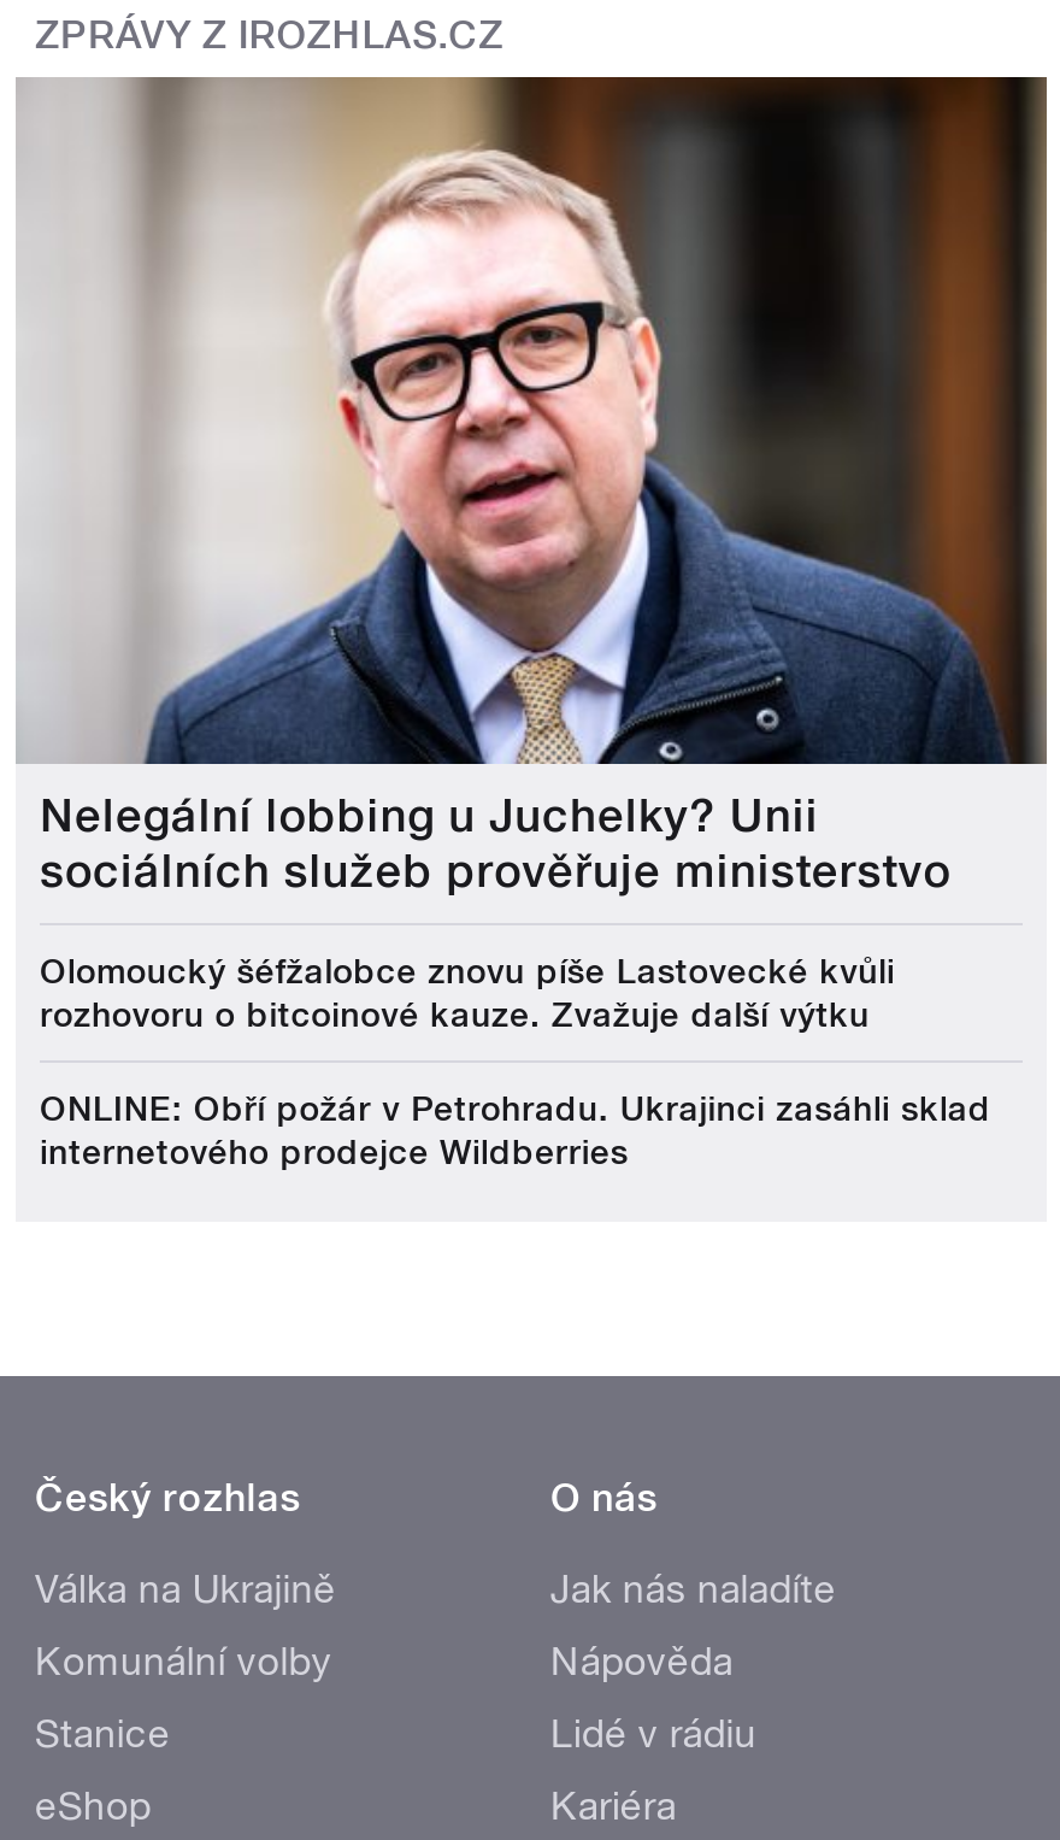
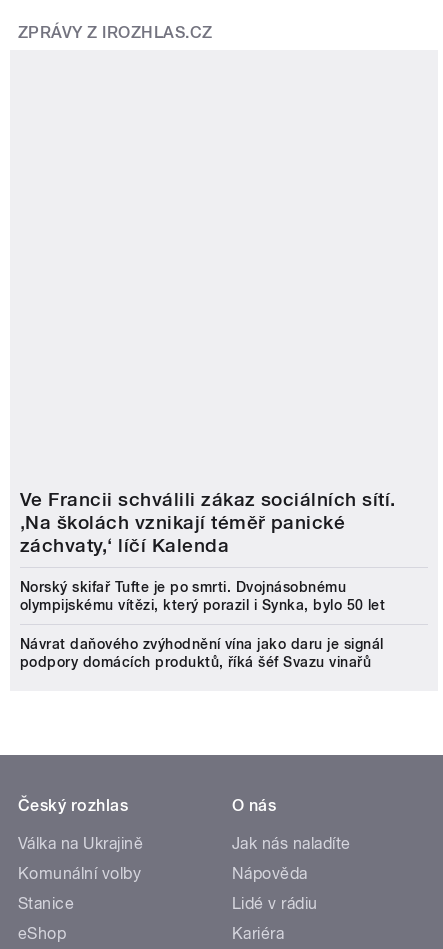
[16,75,1049,766] [image] -> none
[40,789,951,900] Nelegální lobbing u Juchelky? Unii | sociálních služeb prověřuje ministerstvo -> [20,488,396,557] Ve Francii schválili zákaz sociálních sítí. | ‚Na školách vznikají téměř panické | záchvaty,‘ líčí Kalenda
[40,953,895,1035] Olomoucký šéfžalobce znovu píše Lastovecké kvůli | rozhovoru o bitcoinové kauze. Zvažuje další výtku -> [20,579,385,613] Norský skifař Tufte je po smrti. Dvojnásobnému | olympijskému vítězi, který porazil i Synka, bylo 50 let
[40,1090,991,1172] ONLINE: Obří požár v Petrohradu. Ukrajinci zasáhli sklad | internetového prodejce Wildberries -> [20,636,383,670] Návrat daňového zvýhodnění vína jako daru je signál | podpory domácích produktů, říká šéf Svazu vinařů

